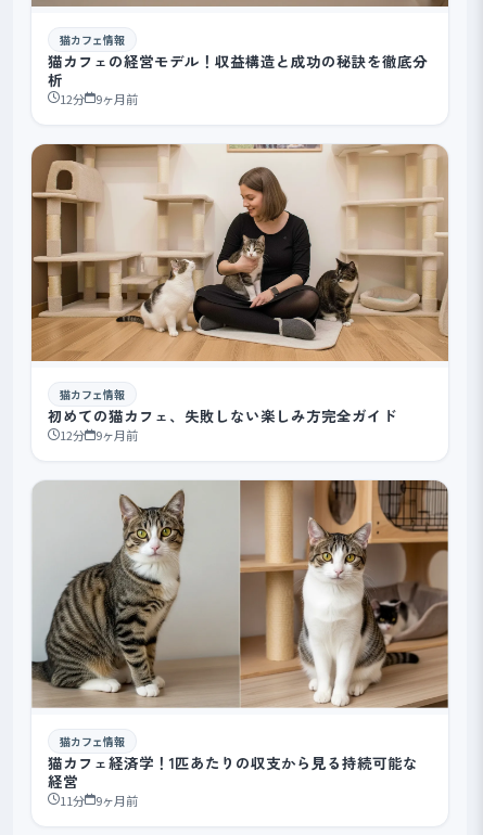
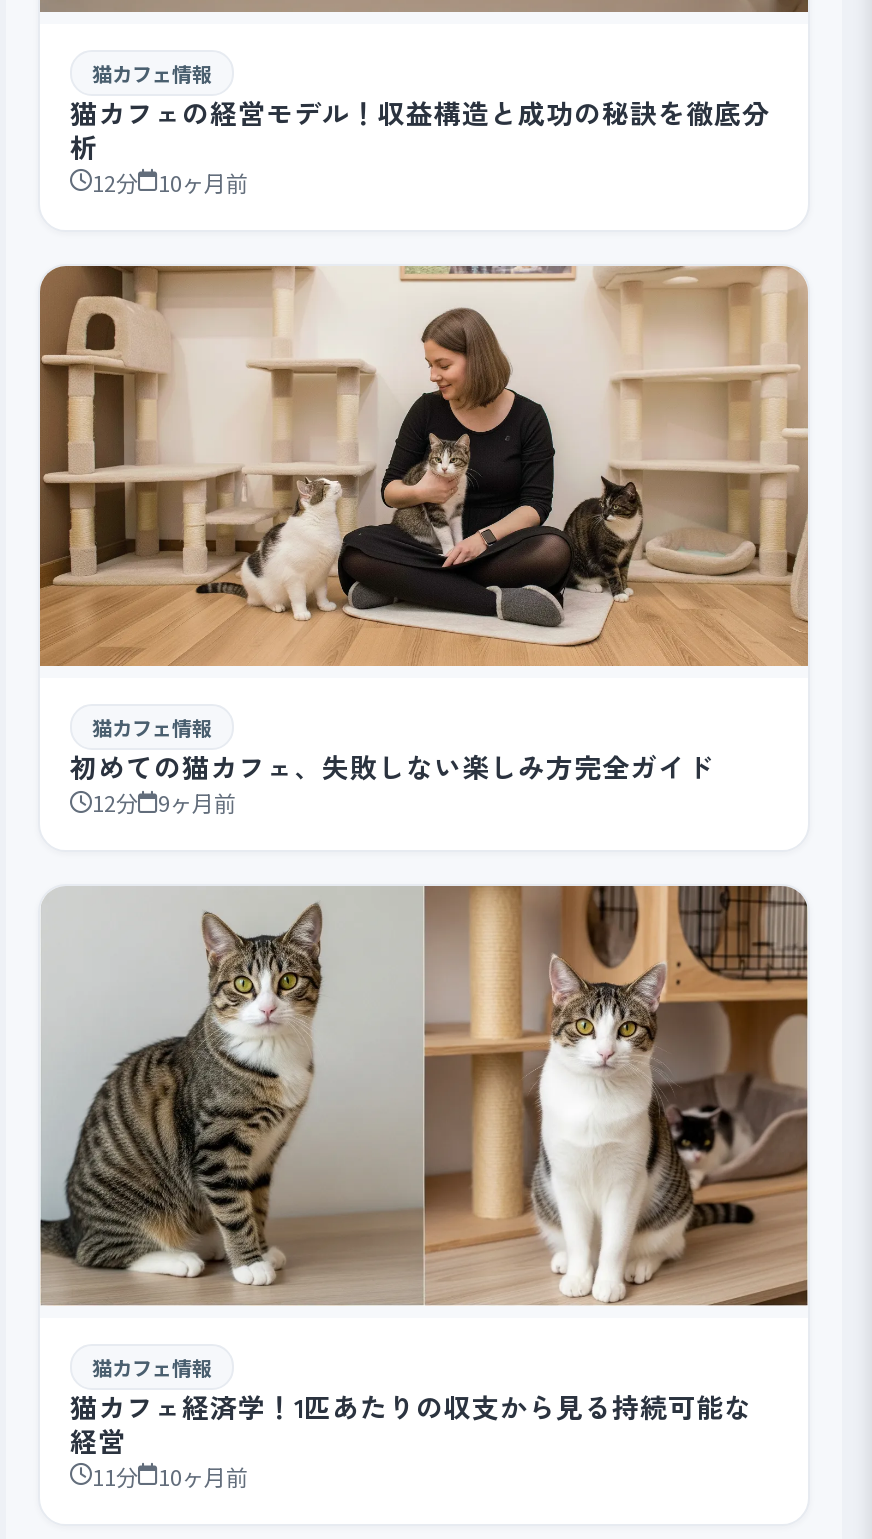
[60,90,138,107] 12分 9ヶ月前 -> [92,165,248,197] 12分 10ヶ月前
[60,791,138,809] 11分 9ヶ月前 -> [92,1460,248,1492] 11分 10ヶ月前

